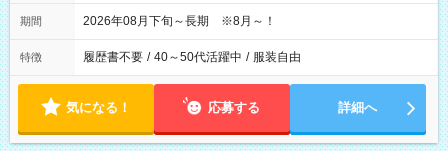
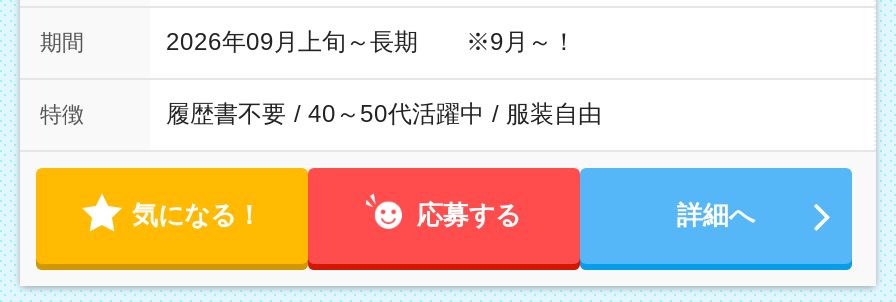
[83,14,274,28] 2026年08月下旬～長期 ※8月～！ -> [166,28,572,56] 2026年09月上旬～長期 ※9月～！

